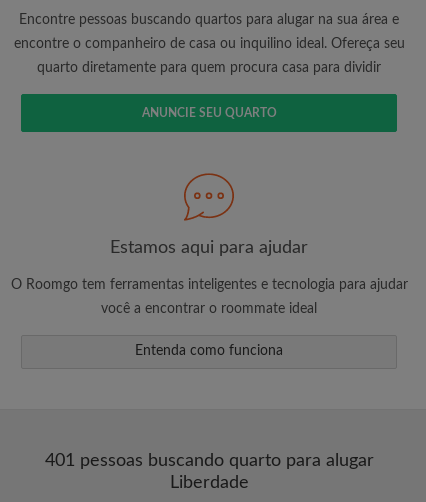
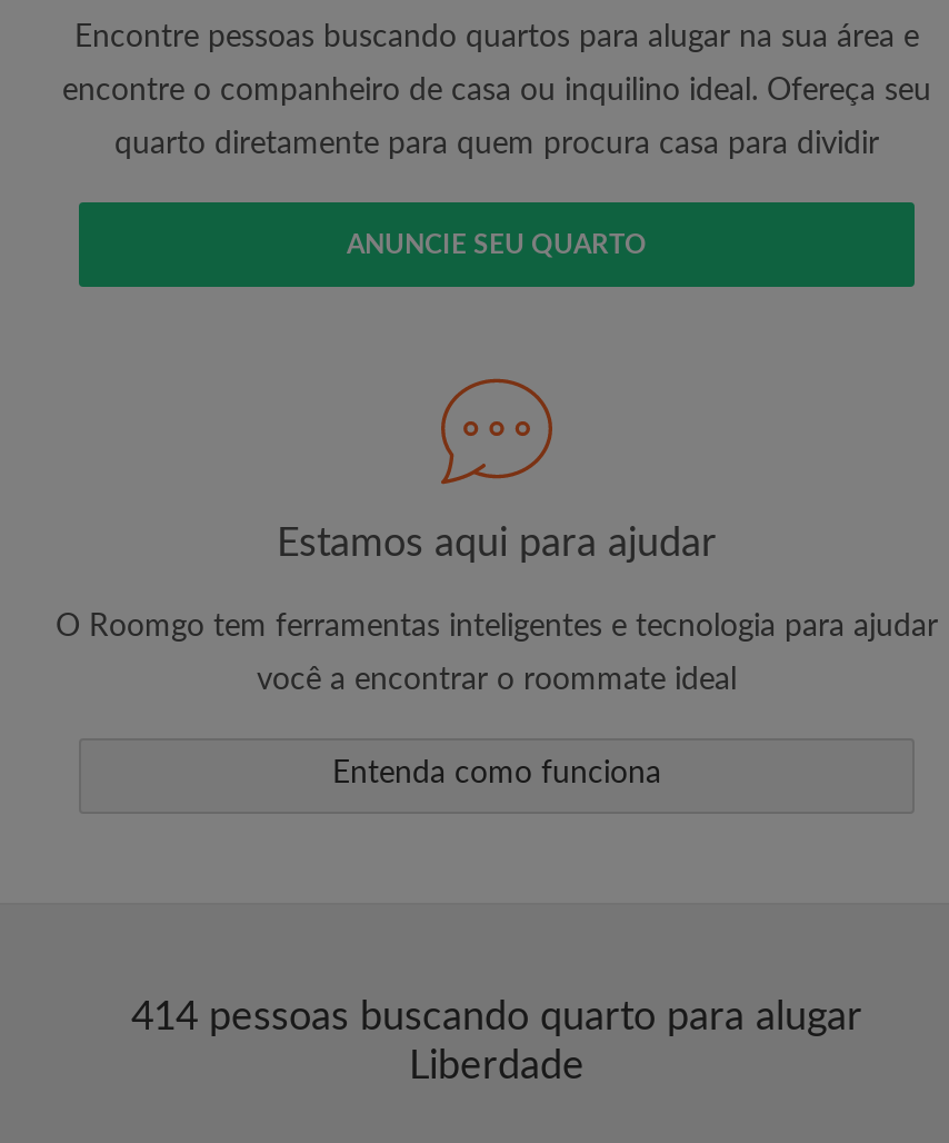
[44,452,373,470] 401 pessoas buscando quarto para alugar -> [131,998,862,1038] 414 pessoas buscando quarto para alugar

